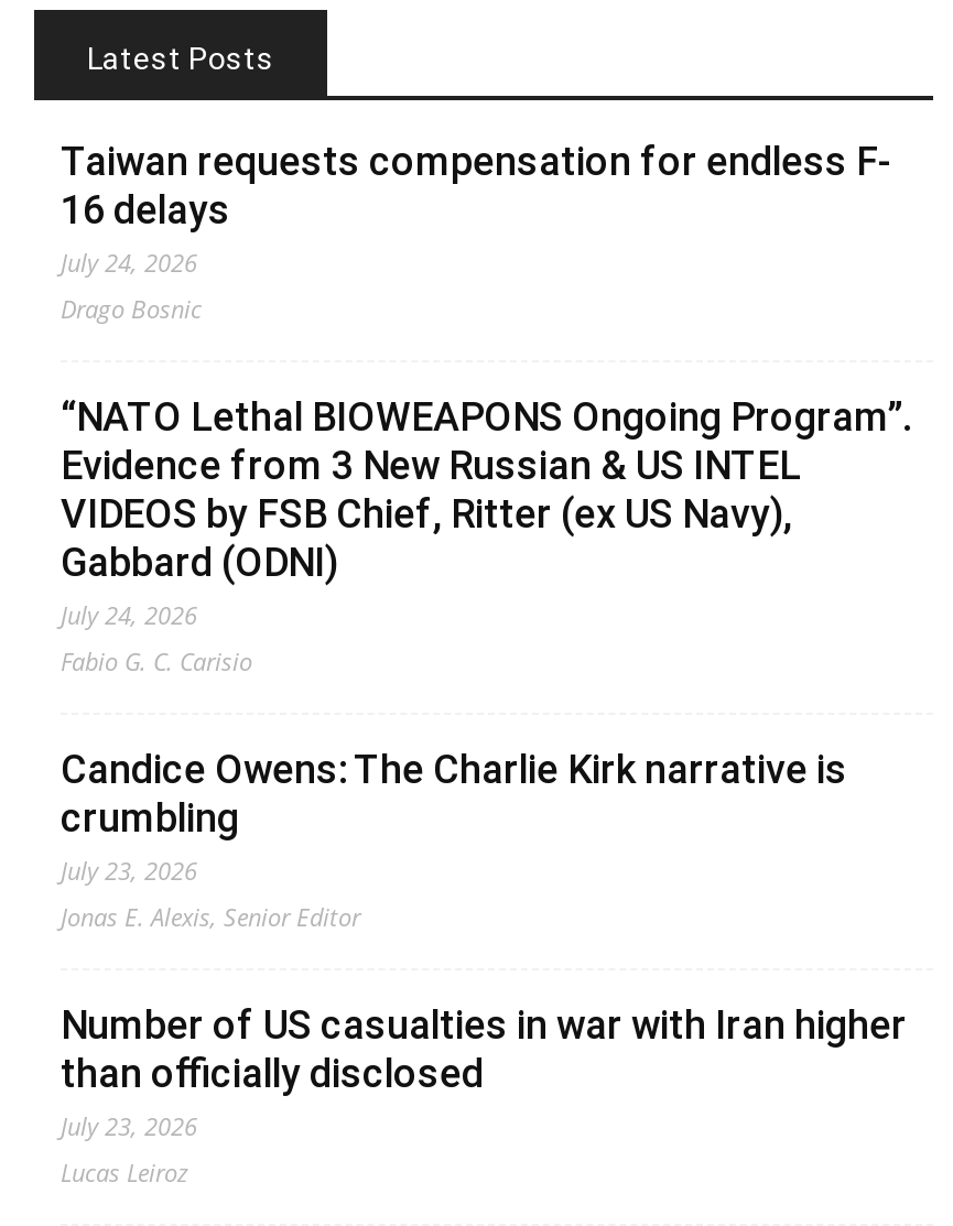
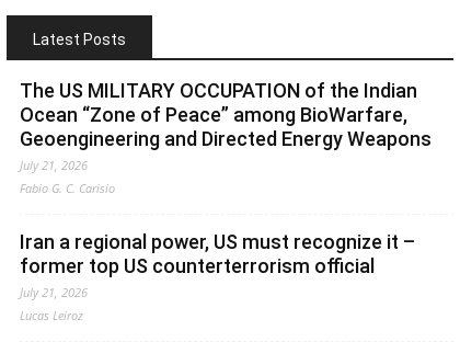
[61,138,911,632] Taiwan requests compensation for endless F- | 16 delays | July 24, 2026 | Drago Bosnic | “NATO Lethal BIOWEAPONS Ongoing Program”. | Evidence from 3 New Russian & US INTEL | VIDEOS by FSB Chief, Ritter (ex US Navy), | Gabbard (ODNI) | July 24, 2026 -> [20,79,432,173] The US MILITARY OCCUPATION of the Indian | Ocean “Zone of Peace” among BioWarfare, | Geoengineering and Directed Energy Weapons | July 21, 2026
[61,746,907,1143] Candice Owens: The Charlie Kirk narrative is | crumbling | July 23, 2026 | Jonas E. Alexis, Senior Editor | Number of US casualties in war with Iran higher | than officially disclosed | July 23, 2026 -> [20,230,415,301] Iran a regional power, US must recognize it – | former top US counterterrorism official | July 21, 2026

